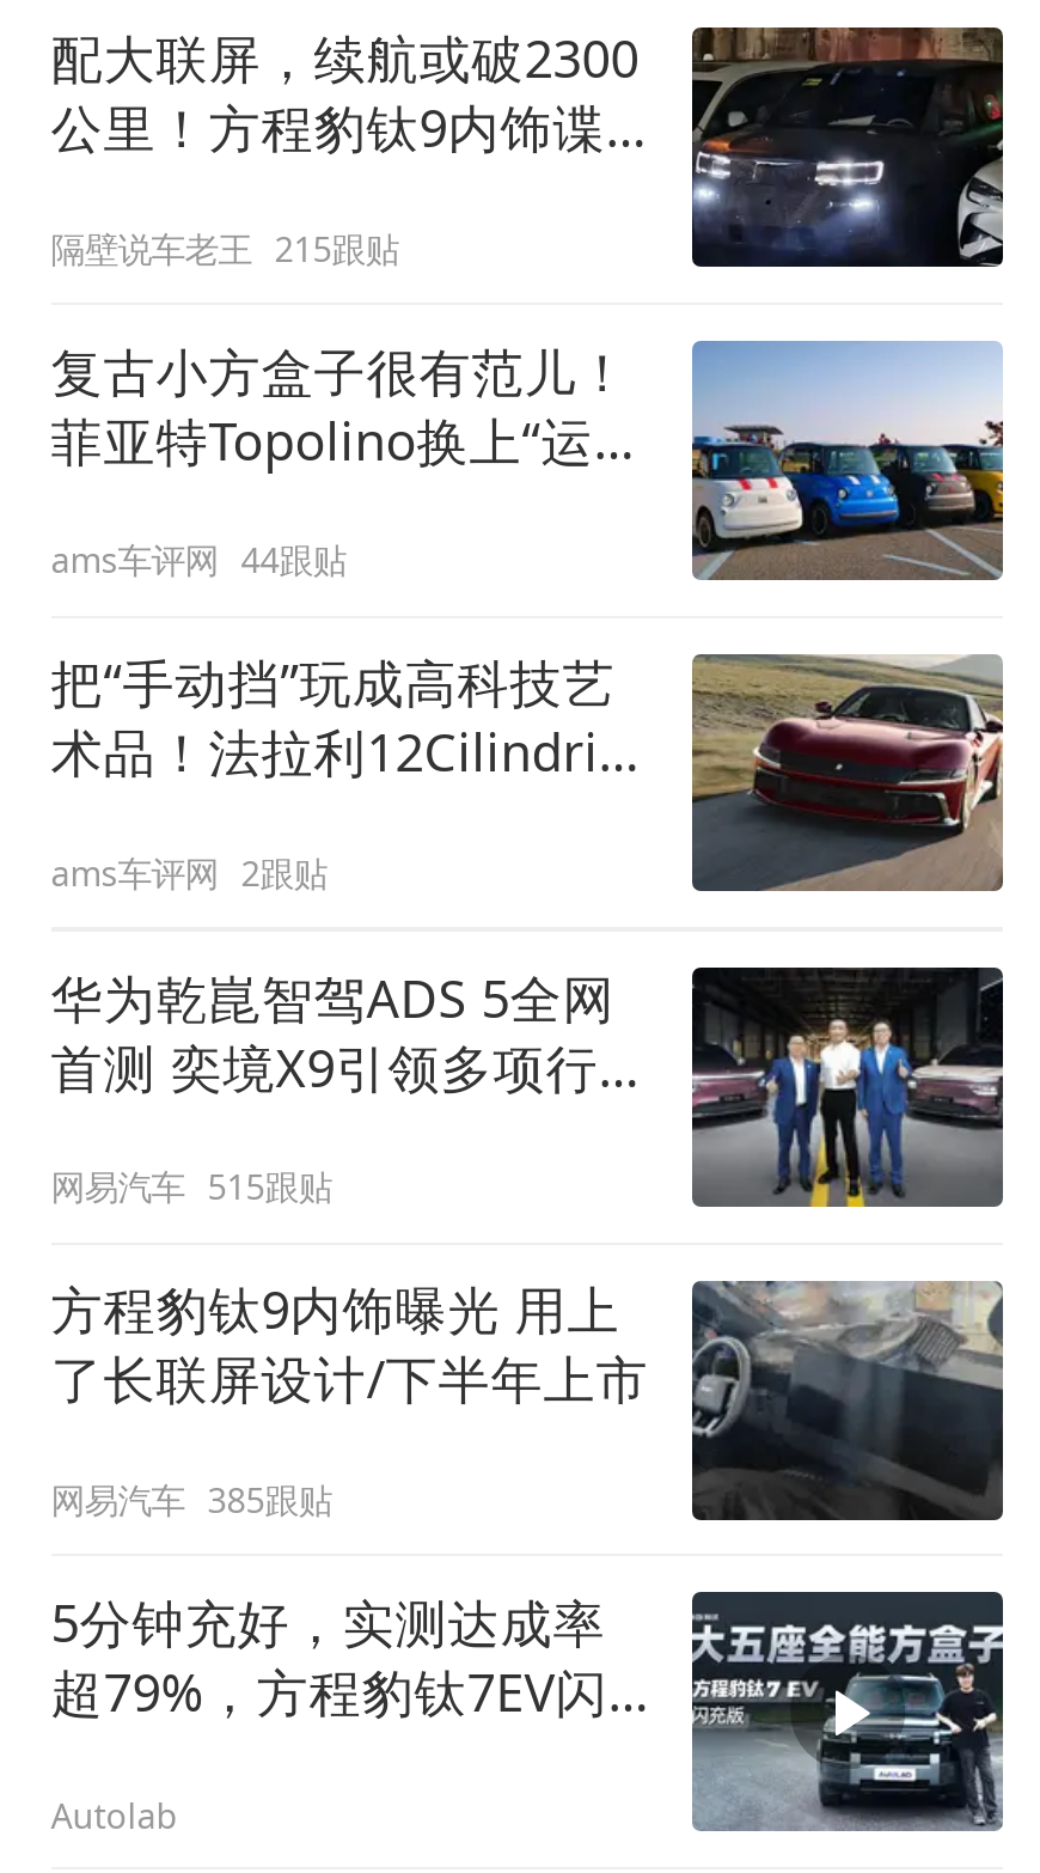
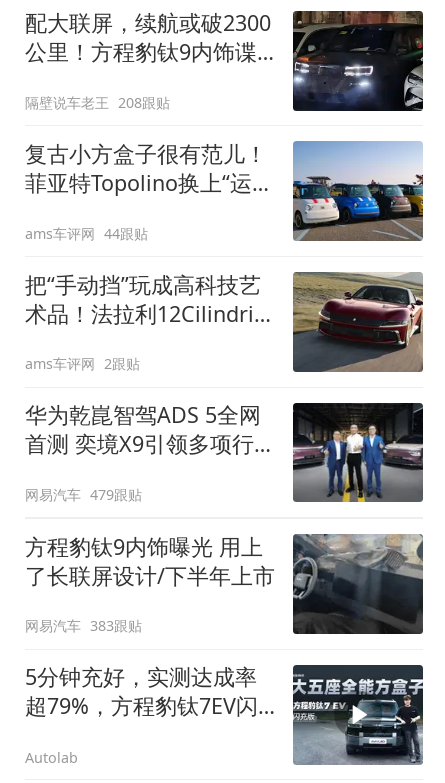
[51,225,399,270] 隔壁说车老王 215跟贴 -> [25,93,170,112] 隔壁说车老王 208跟贴
[51,1164,332,1210] 网易汽车 515跟贴 -> [25,485,142,504] 网易汽车 479跟贴
[51,1477,332,1522] 网易汽车 385跟贴 -> [25,616,142,635] 网易汽车 383跟贴

